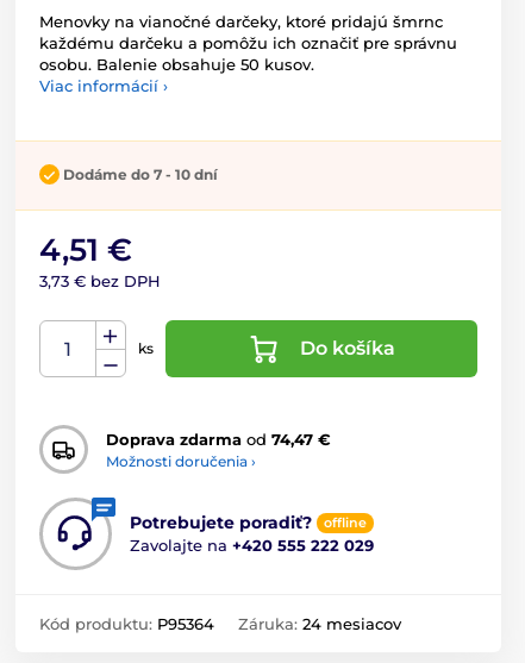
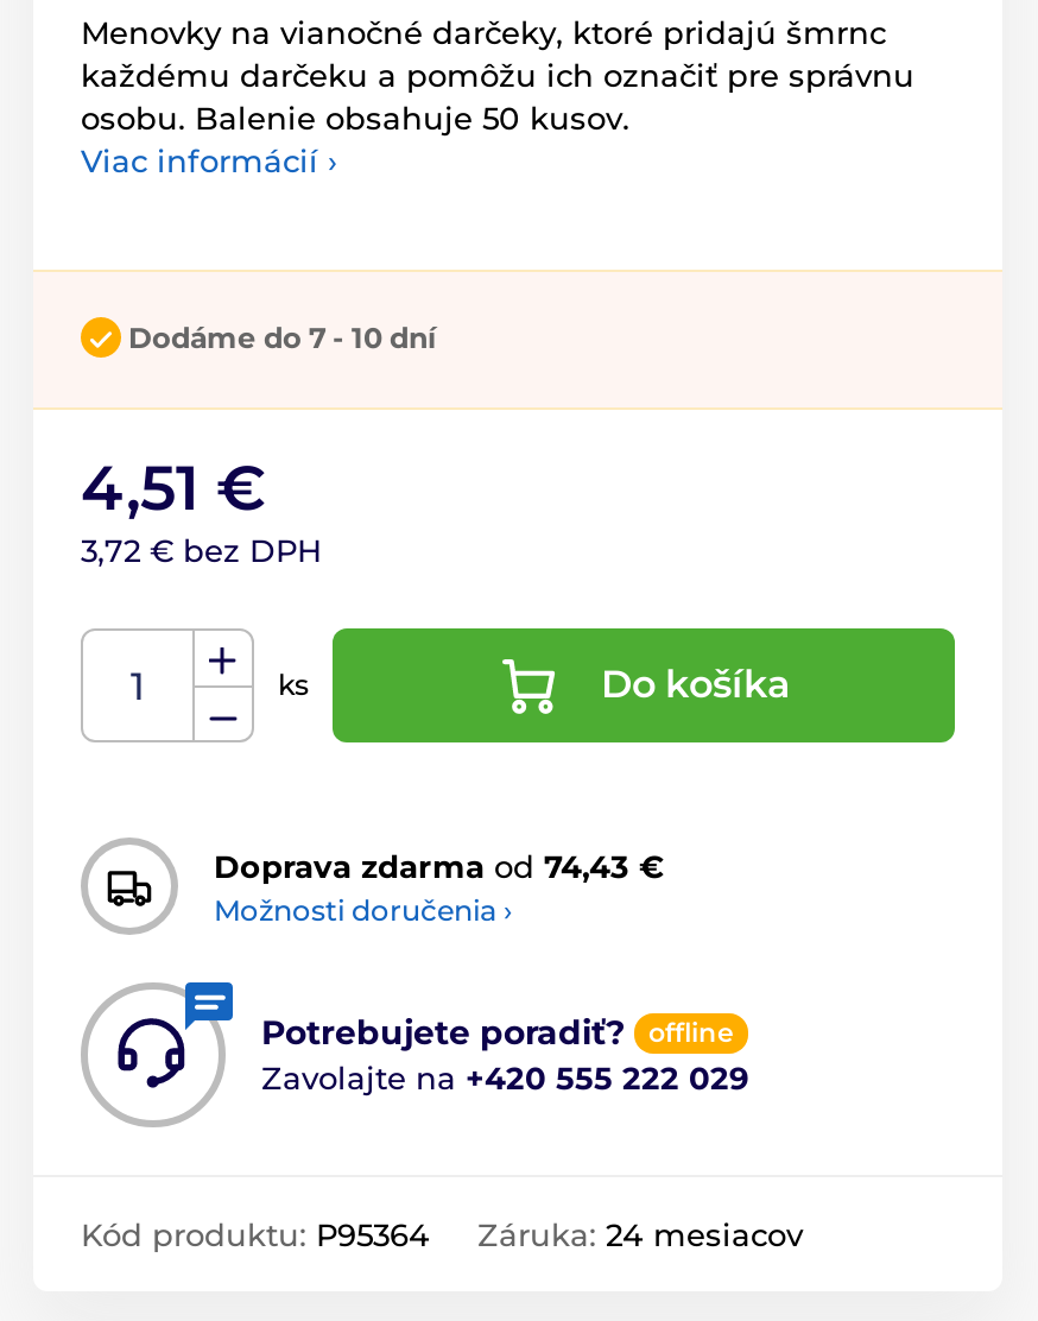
[39,272,161,291] 3,73 € bez DPH -> [81,532,323,570] 3,72 € bez DPH
[106,429,331,449] Doprava zdarma od 74,47 € -> [214,847,665,885] Doprava zdarma od 74,43 €

